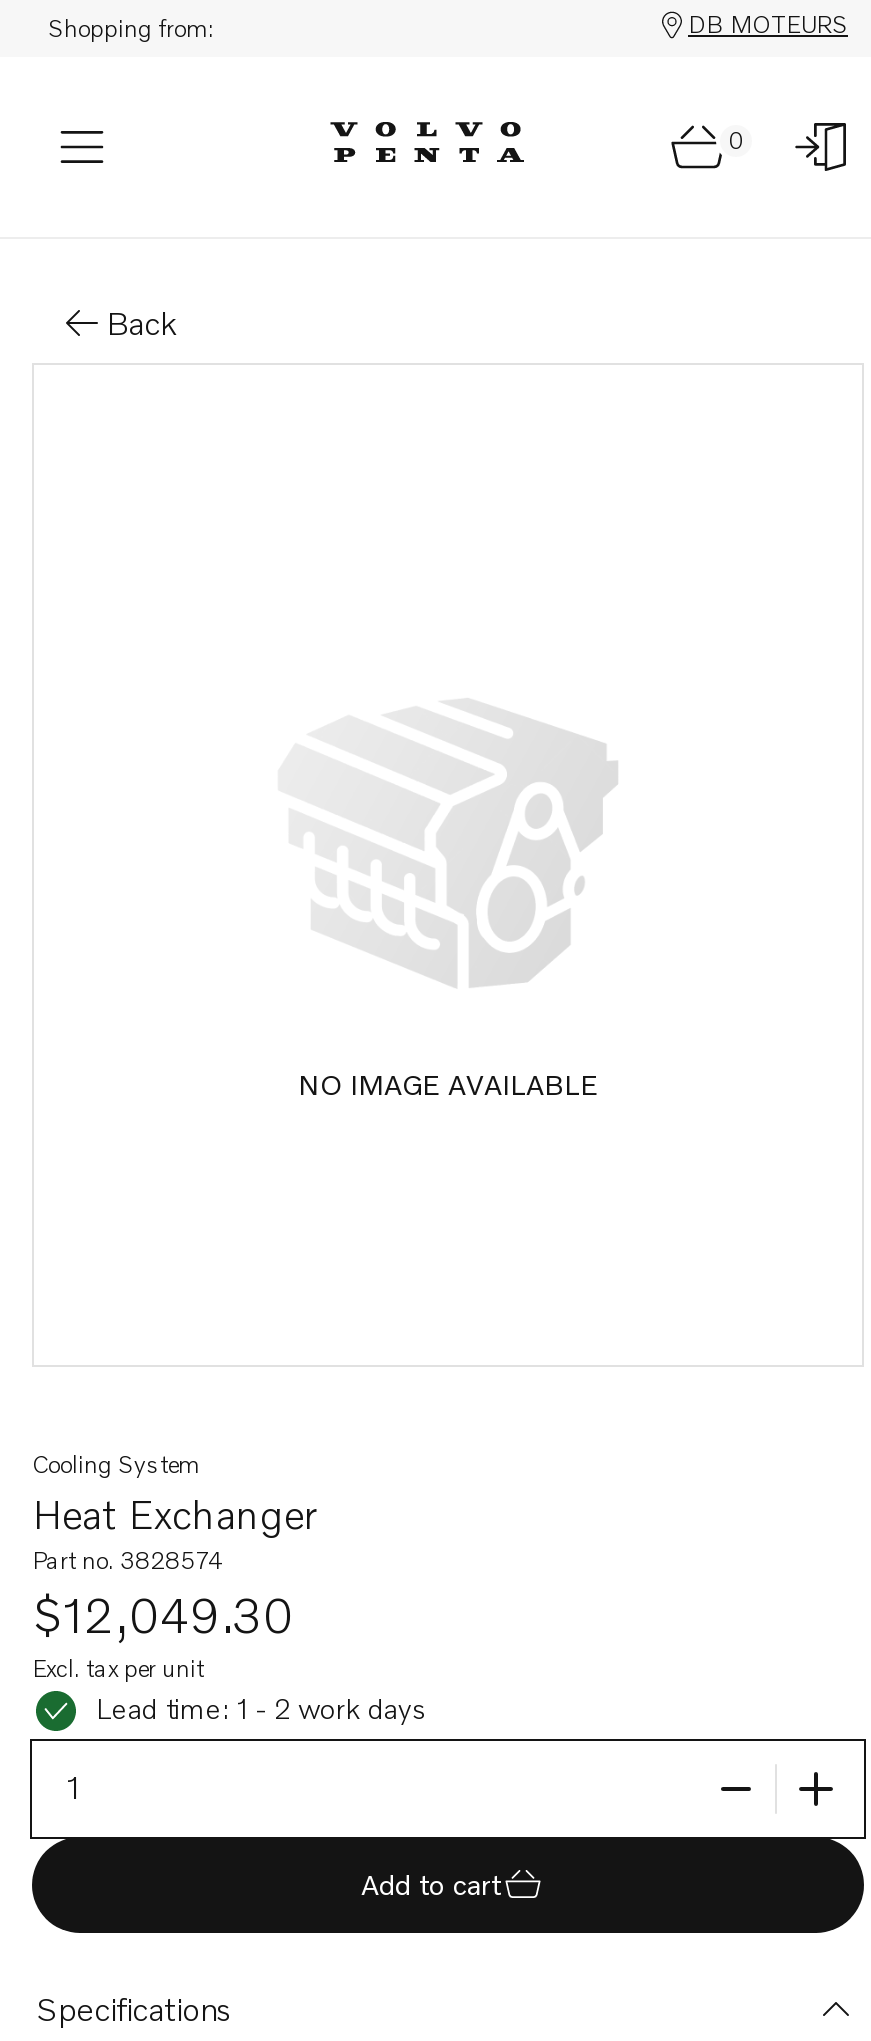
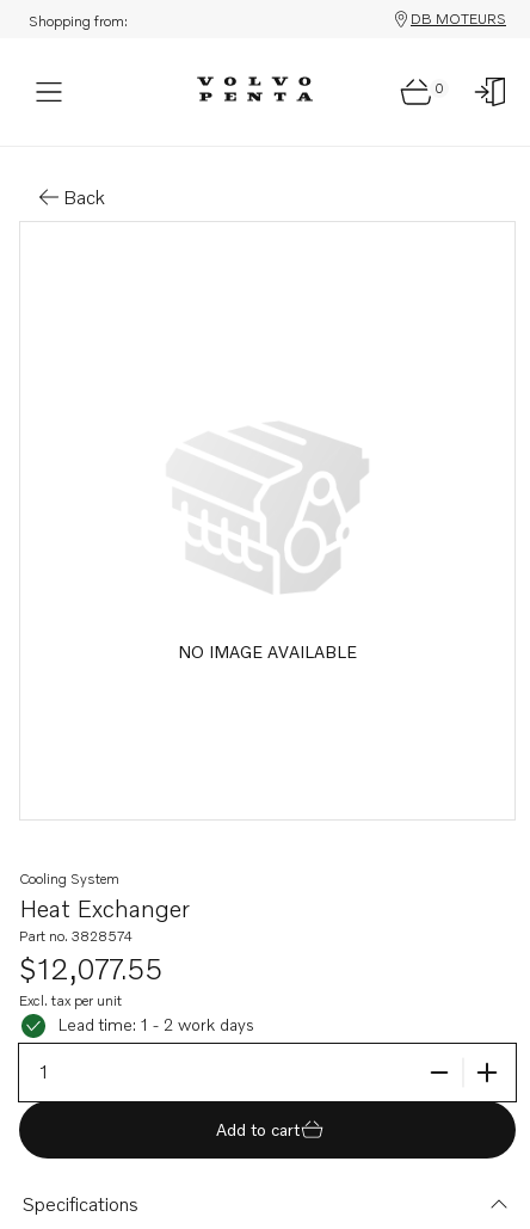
[32,1584,294,1642] $12,049.30 -> [19,950,162,985] $12,077.55

